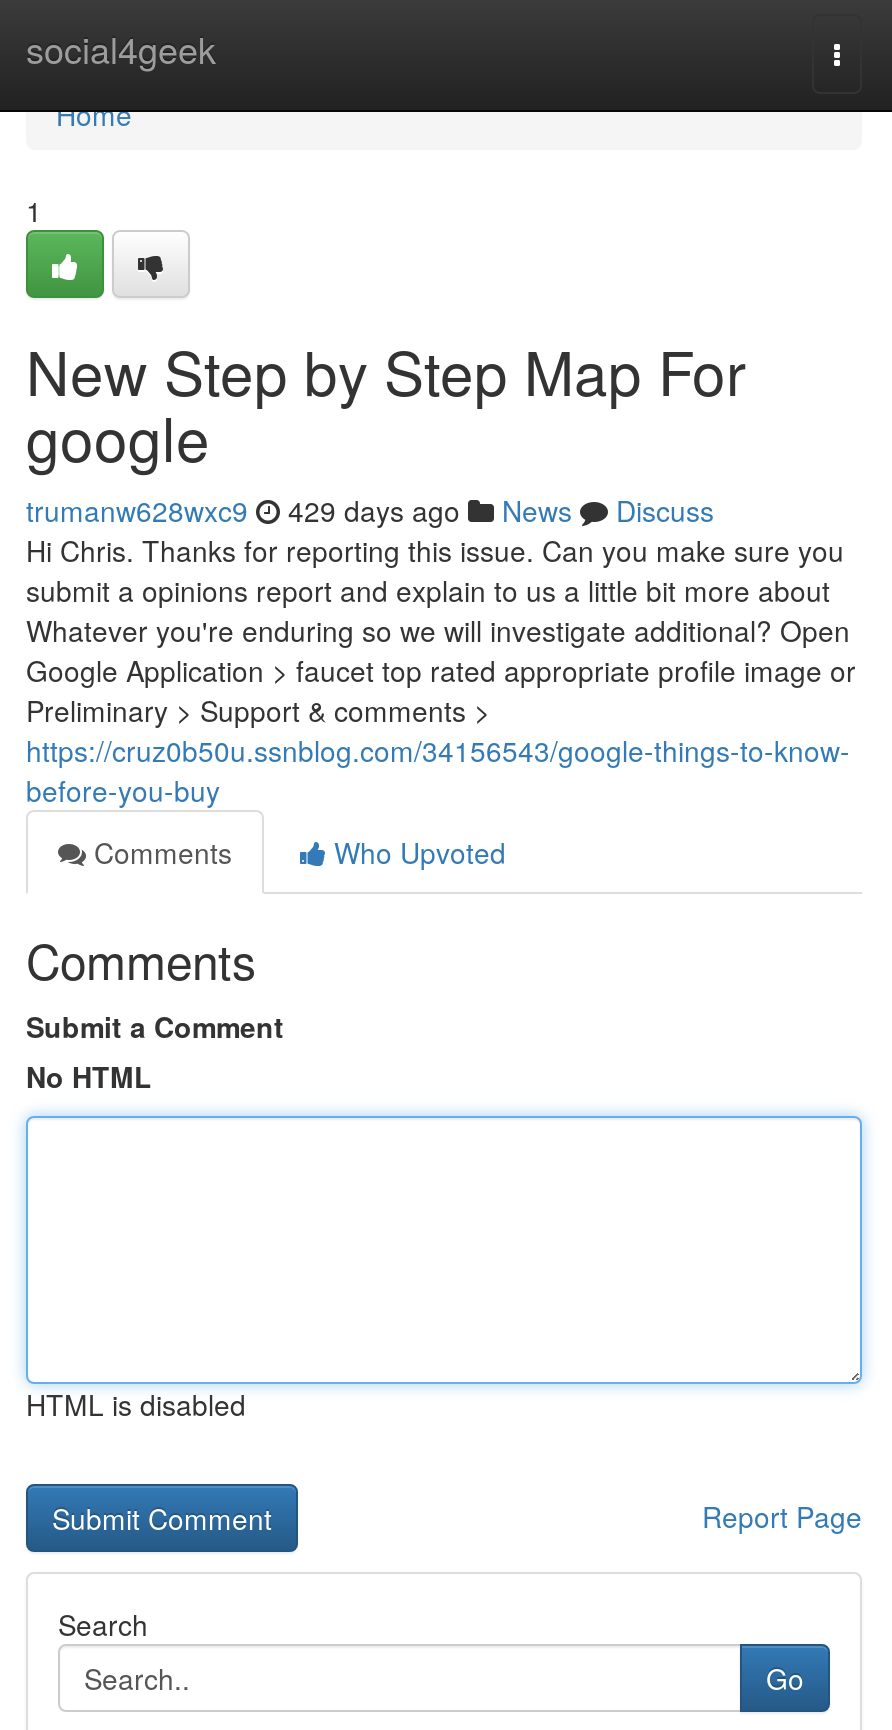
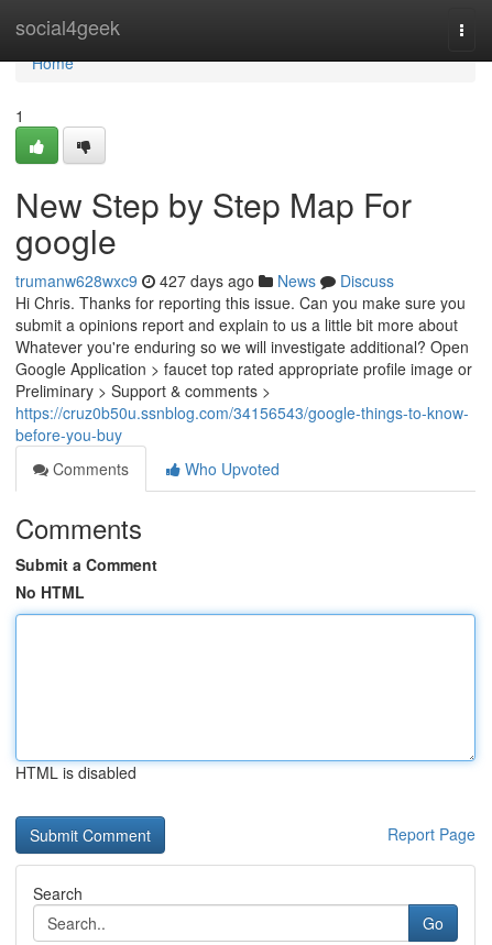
[26,490,714,530] trumanw628wxc9 429 days ago News Discuss -> [15,270,394,292] trumanw628wxc9 427 days ago News Discuss

